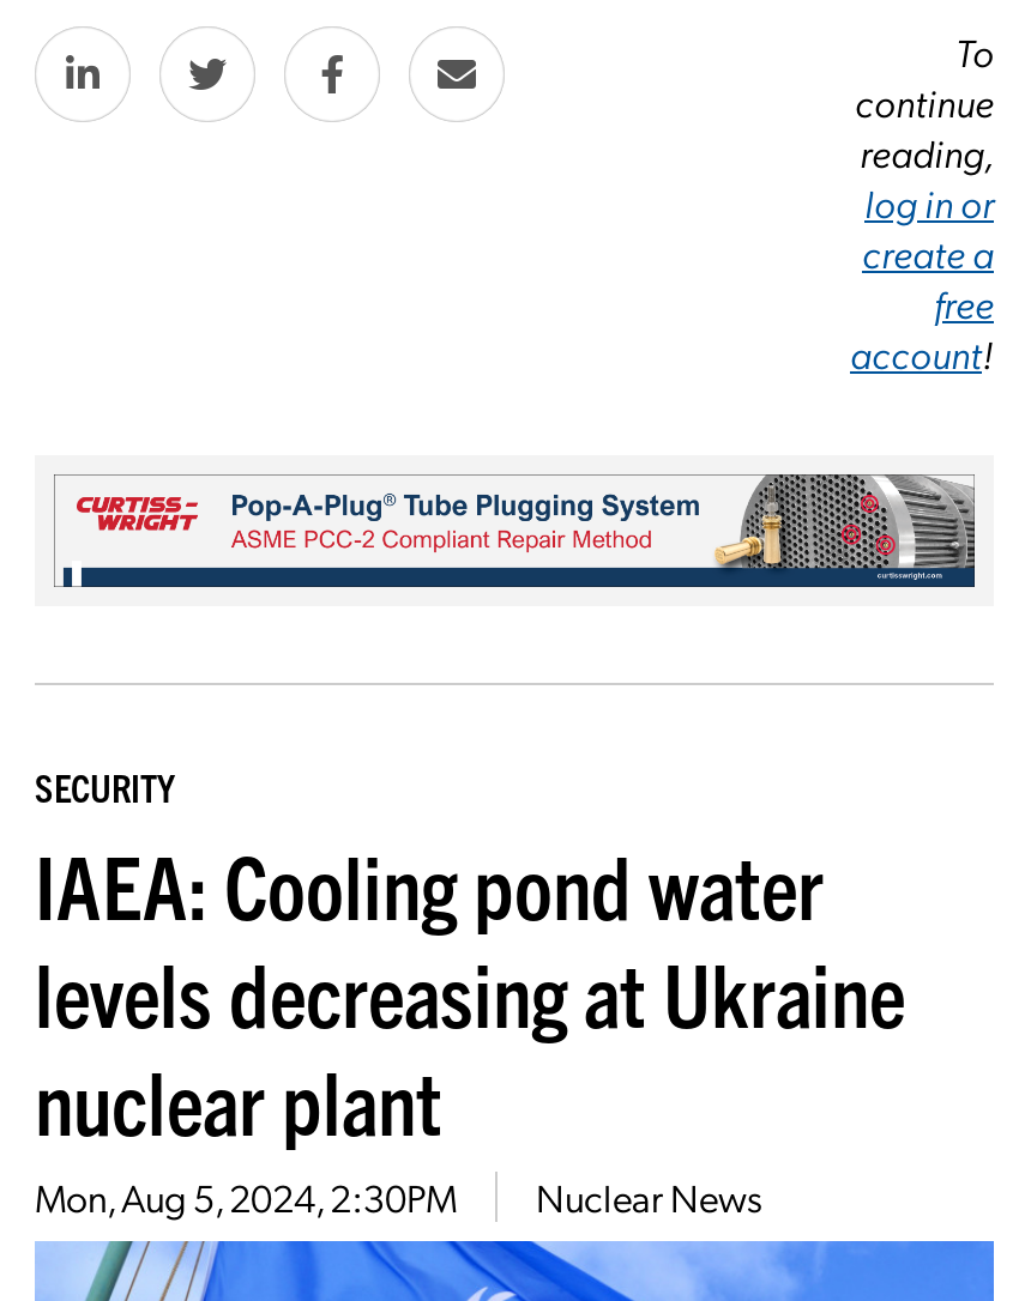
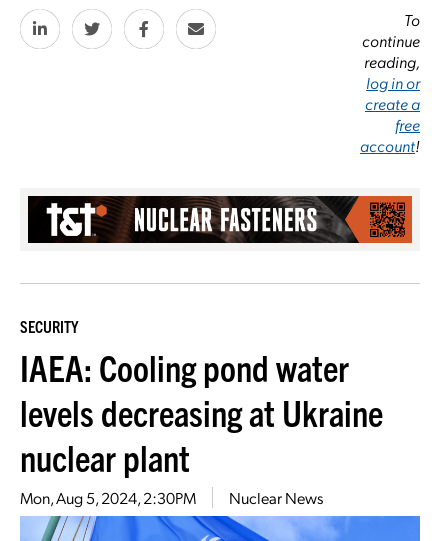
[54,472,977,589] [image] -> [27,195,413,244] [image]

